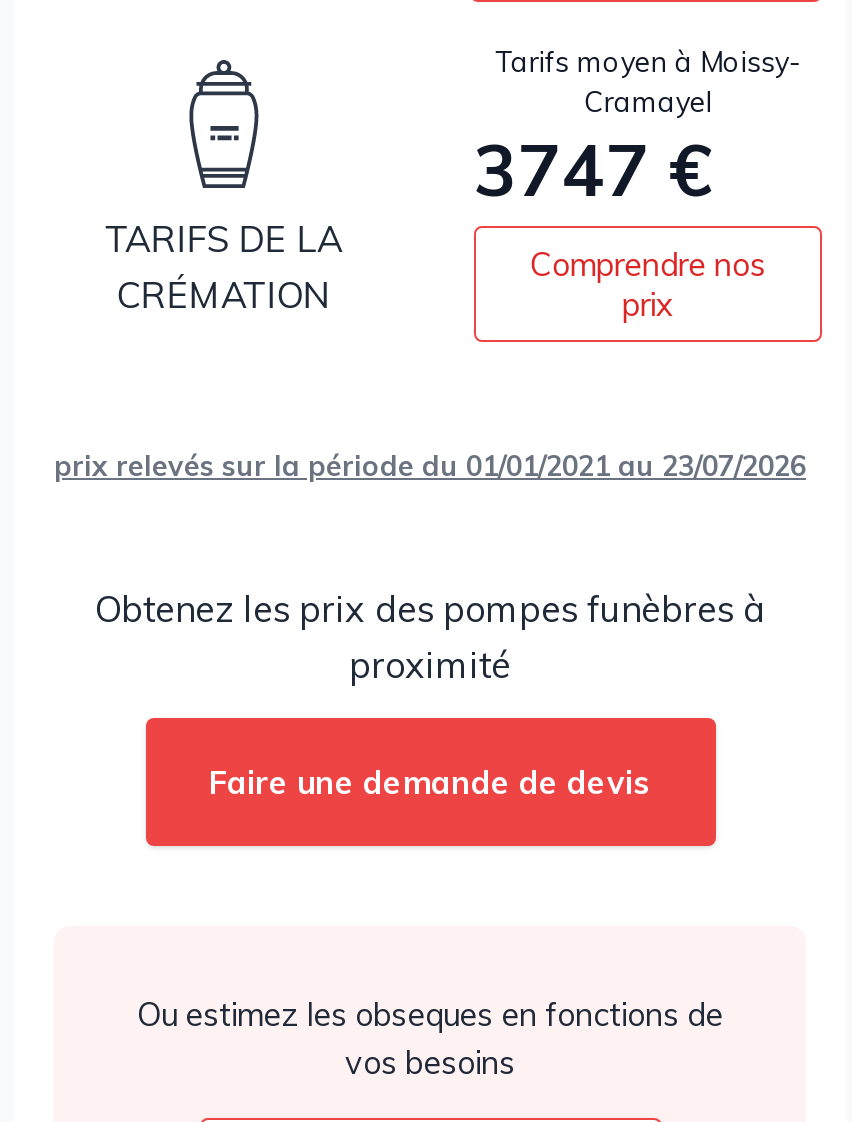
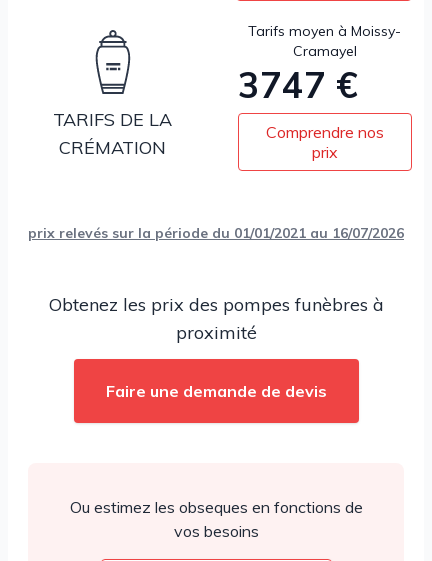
[54,448,806,484] prix relevés sur la période du 01/01/2021 au 23/07/2026 -> [28,224,404,242] prix relevés sur la période du 01/01/2021 au 16/07/2026

